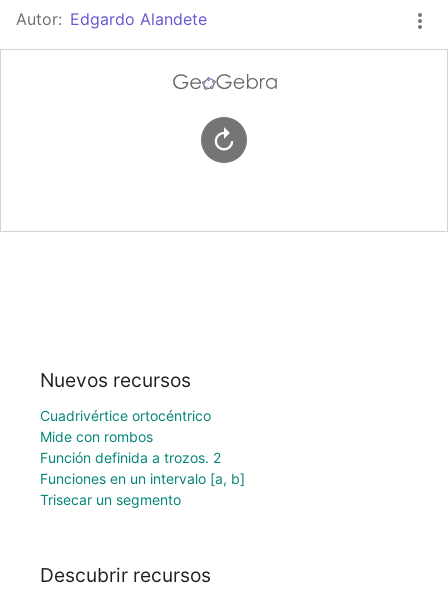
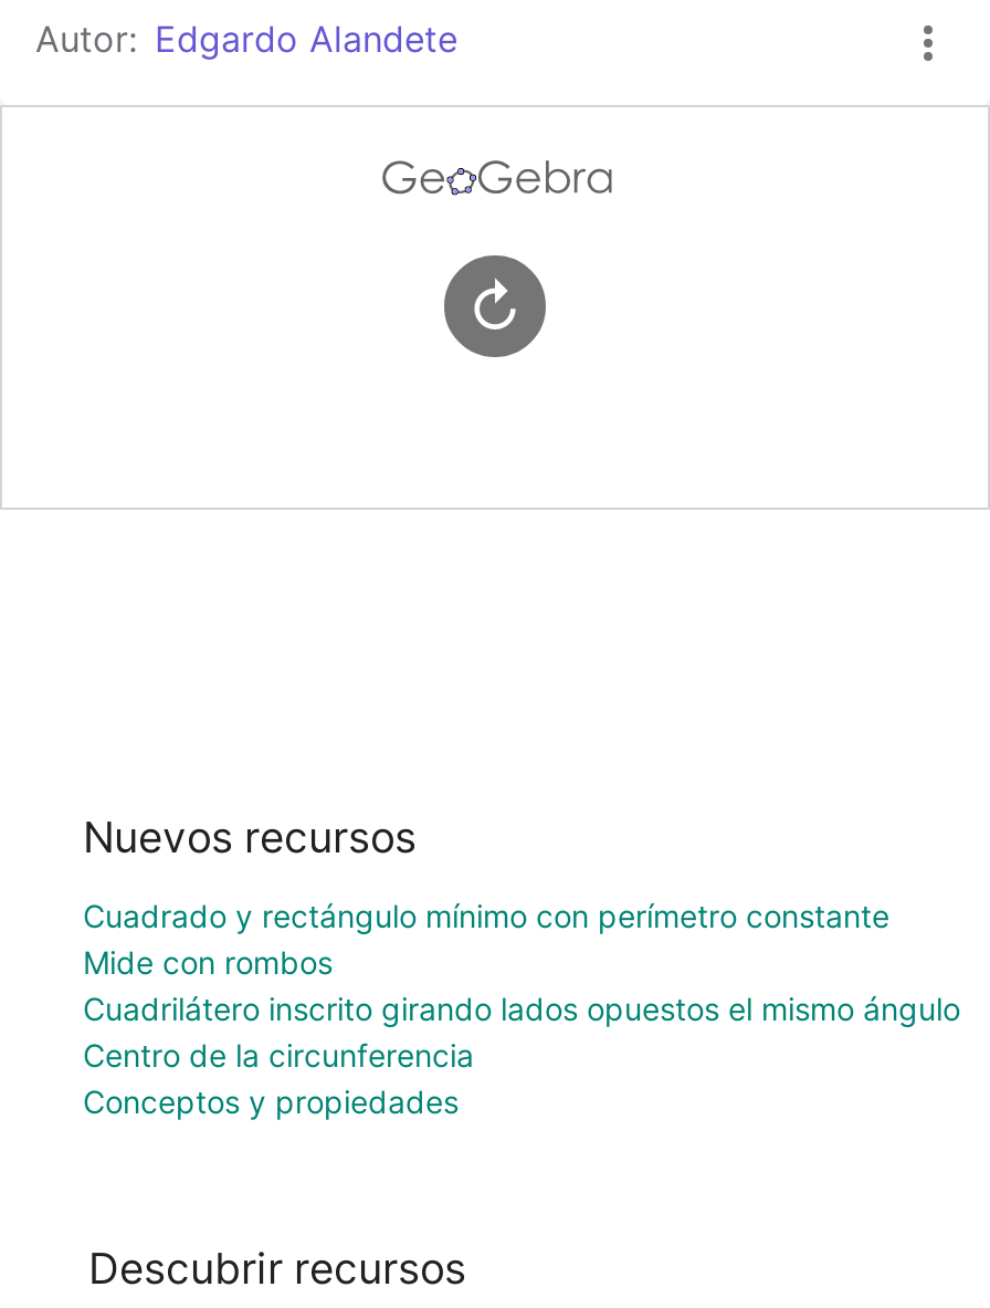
[40,407,211,424] Cuadrivértice ortocéntrico -> [83,896,889,934] Cuadrado y rectángulo mínimo con perímetro constante
[40,449,245,508] Función definida a trozos. 2 | Funciones en un intervalo [a, b] | Trisecar un segmento -> [83,989,960,1120] Cuadrilátero inscrito girando lados opuestos el mismo ángulo | Centro de la circunferencia | Conceptos y propiedades

